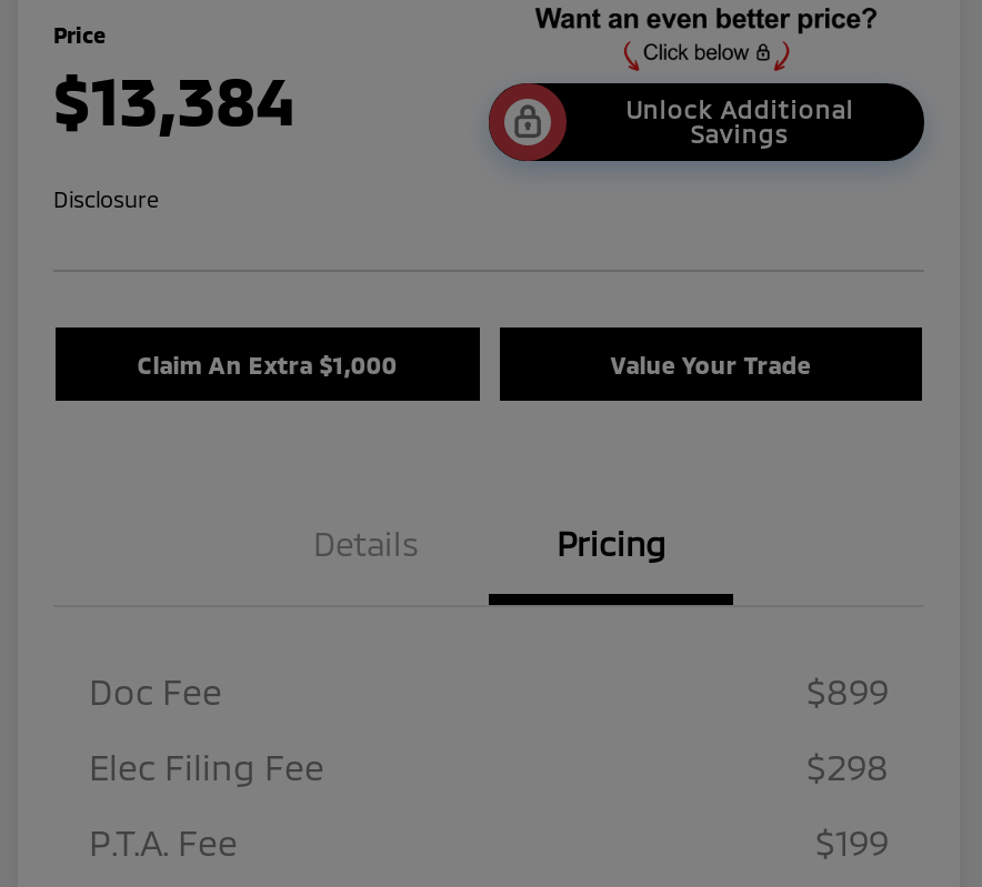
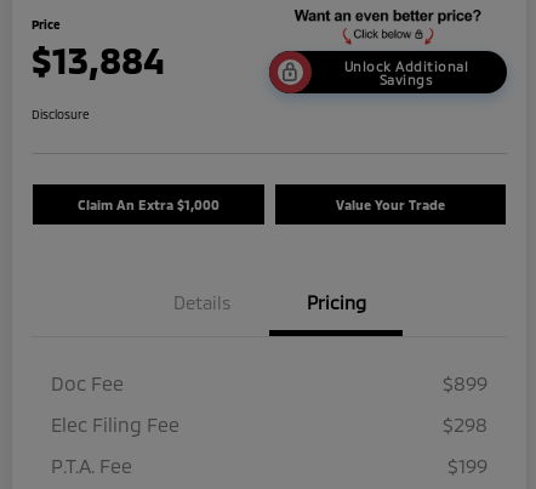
[53,59,295,139] $13,384 -> [32,38,165,82] $13,884

